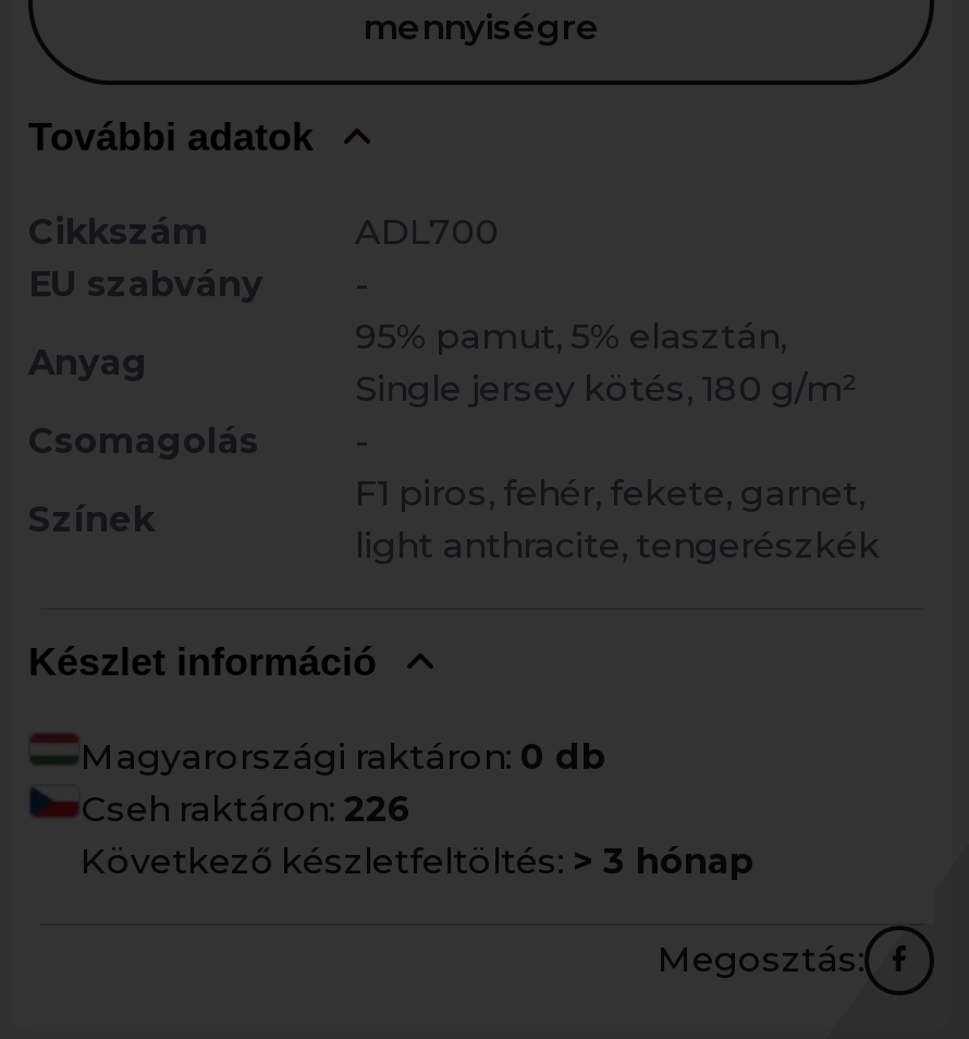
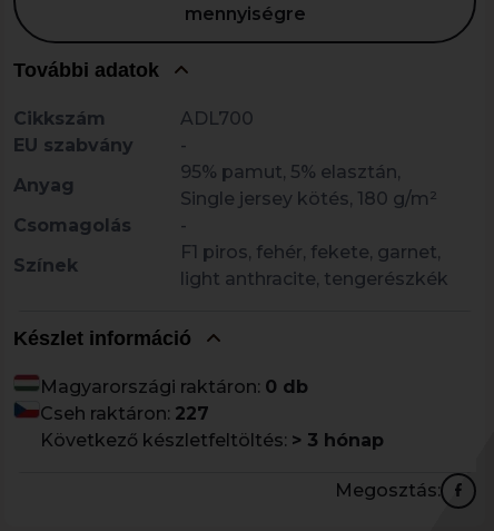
[81,789,412,831] Cseh raktáron: 226 -> [40,403,209,424] Cseh raktáron: 227

